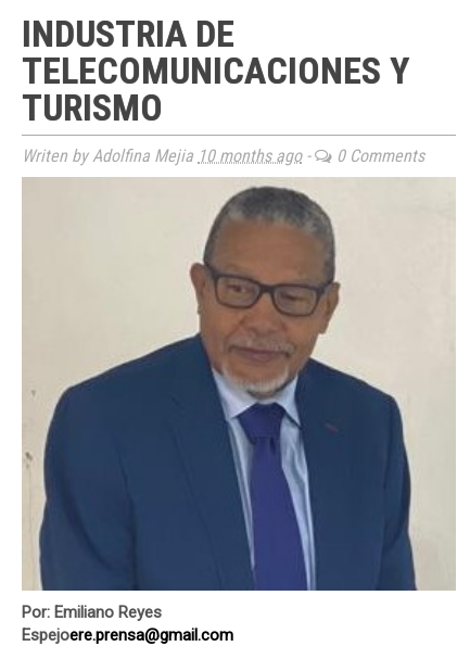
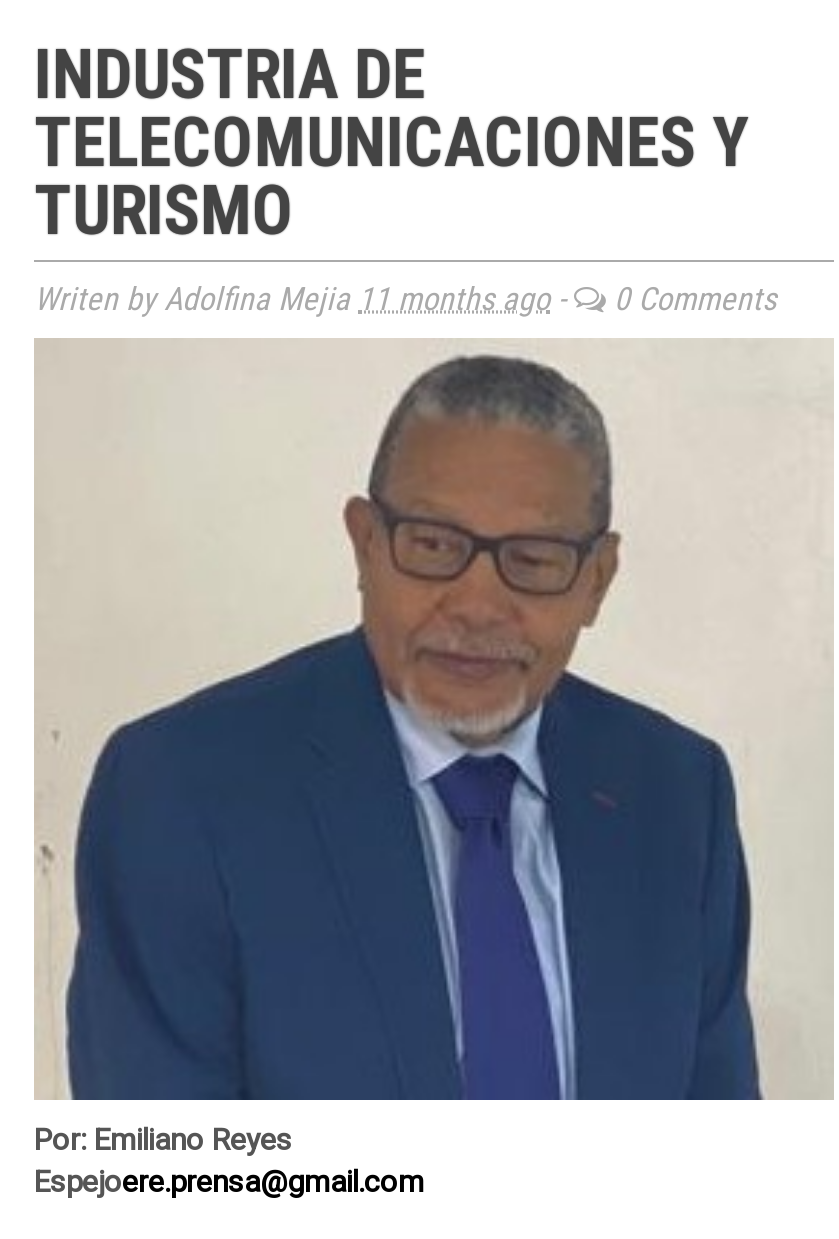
[22,145,315,166] Writen by Adolfina Mejia 10 months ago - -> [34,280,574,318] Writen by Adolfina Mejia 11 months ago -

